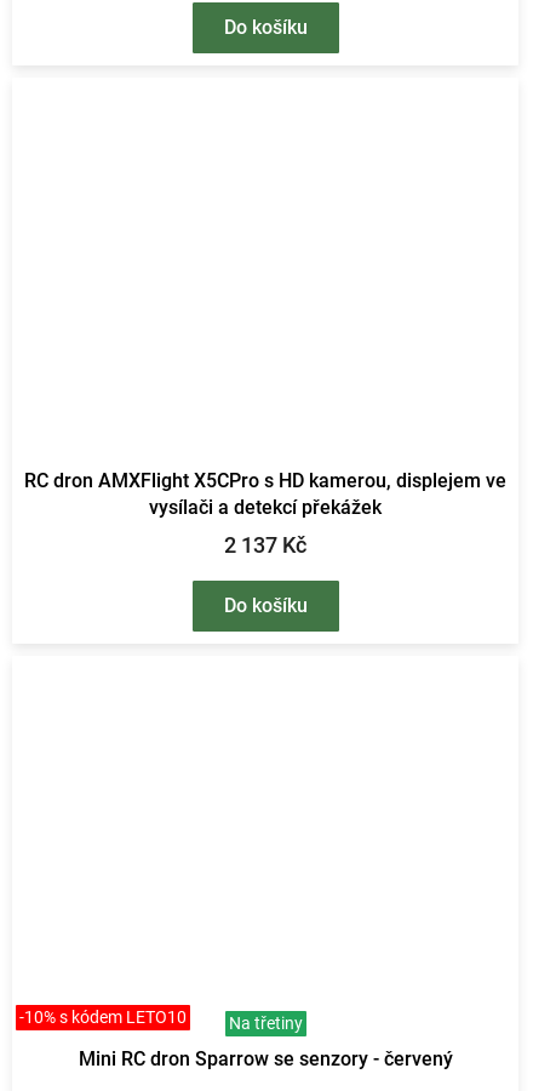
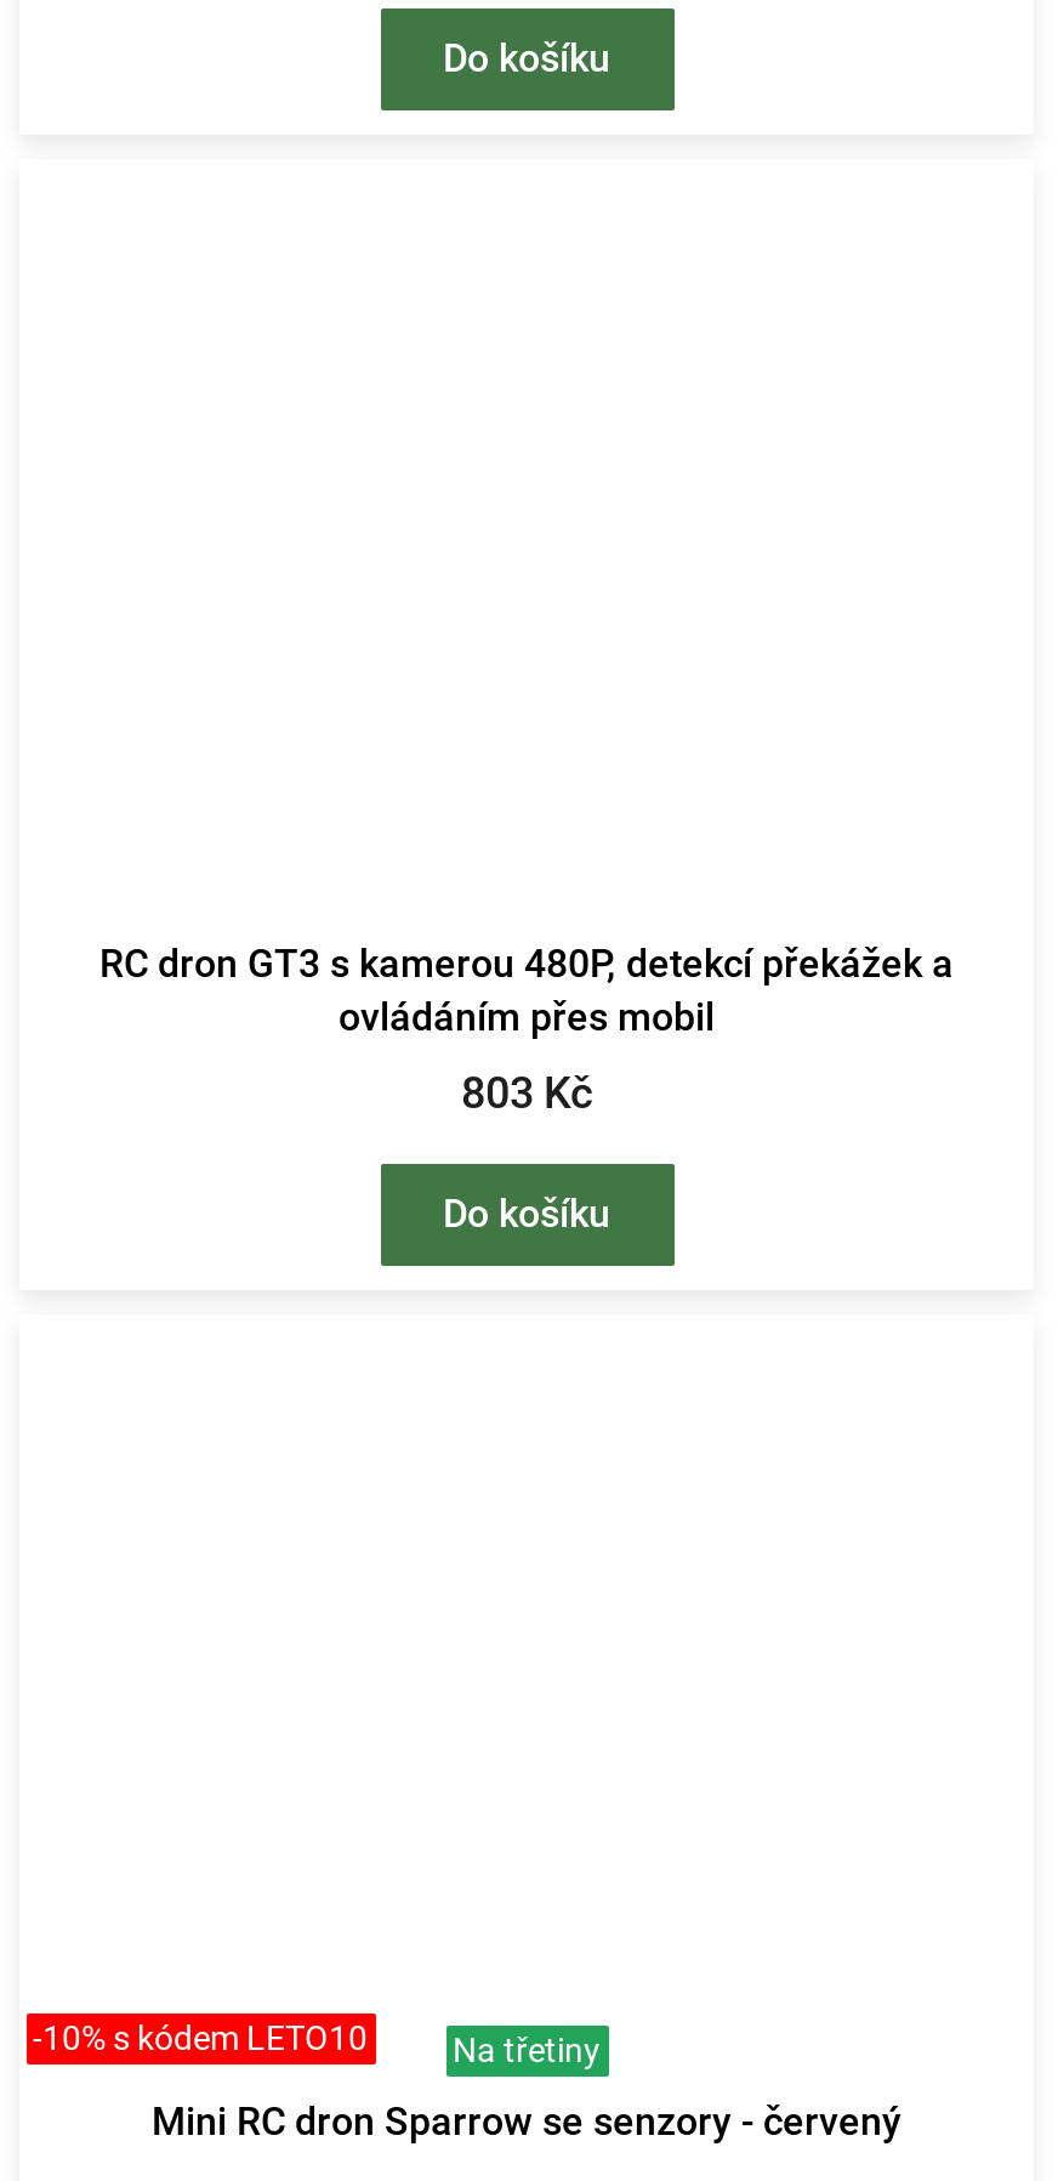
[24,469,506,519] RC dron AMXFlight X5CPro s HD kamerou, displejem ve | vysílači a detekcí překážek -> [99,941,954,1041] RC dron GT3 s kamerou 480P, detekcí překážek a | ovládáním přes mobil
[224,532,306,557] 2 137 Kč -> [461,1068,592,1119] 803 Kč

